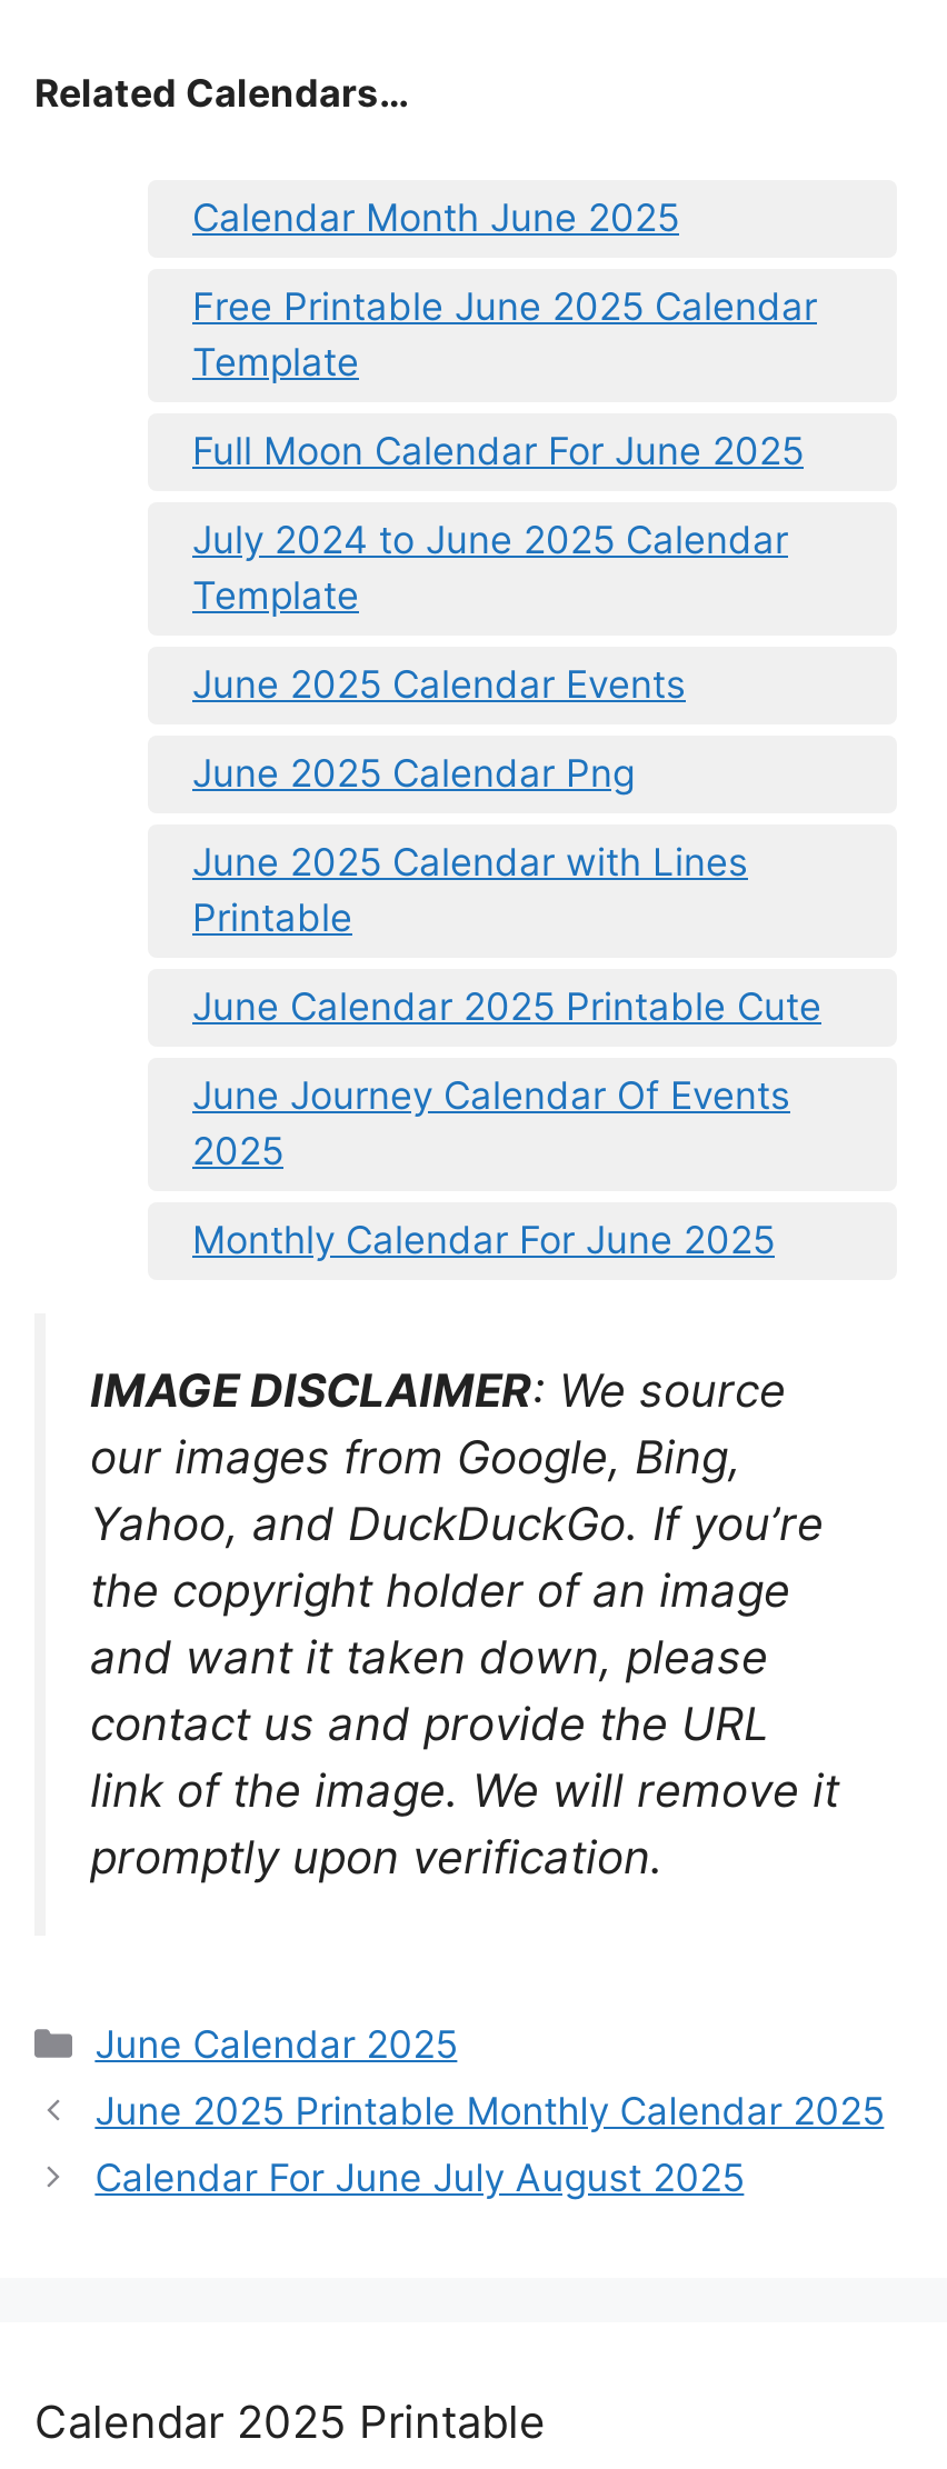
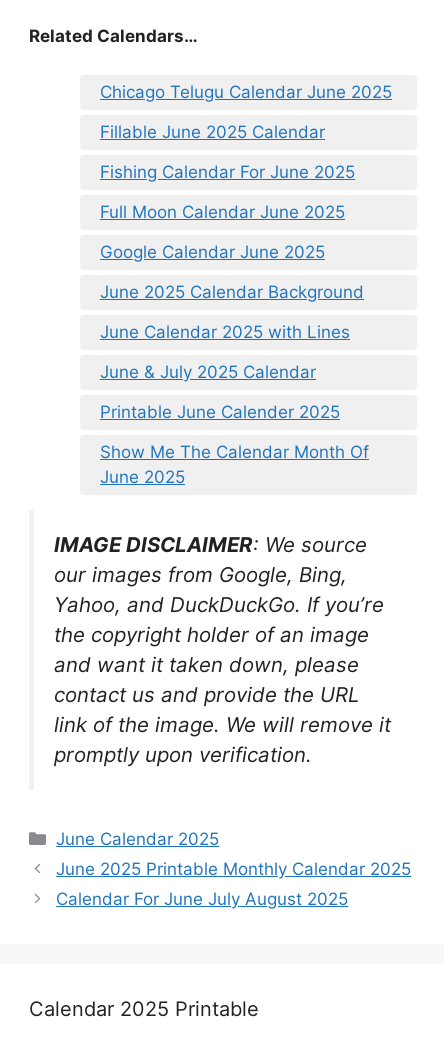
[192,195,679,240] Calendar Month June 2025 -> [100,82,392,102] Chicago Telugu Calendar June 2025
[192,284,817,384] Free Printable June 2025 Calendar | Template -> [100,122,325,142] Fillable June 2025 Calendar
[192,429,804,473] Full Moon Calendar For June 2025 -> [100,162,355,182] Fishing Calendar For June 2025
[192,518,788,618] July 2024 to June 2025 Calendar | Template -> [100,202,345,222] Full Moon Calendar June 2025
[192,662,686,706] June 2025 Calendar Events -> [100,242,325,262] Google Calendar June 2025
[192,751,635,795] June 2025 Calendar Png -> [100,282,364,302] June 2025 Calendar Background
[192,840,748,940] June 2025 Calendar with Lines | Printable -> [100,322,350,342] June Calendar 2025 with Lines
[192,984,821,1029] June Calendar 2025 Printable Cute -> [100,362,316,382] June & July 2025 Calendar
[192,1073,790,1173] June Journey Calendar Of Events | 2025 -> [100,402,340,422] Printable June Calender 2025
[192,1218,775,1262] Monthly Calendar For June 2025 -> [100,442,369,487] Show Me The Calendar Month Of | June 2025

